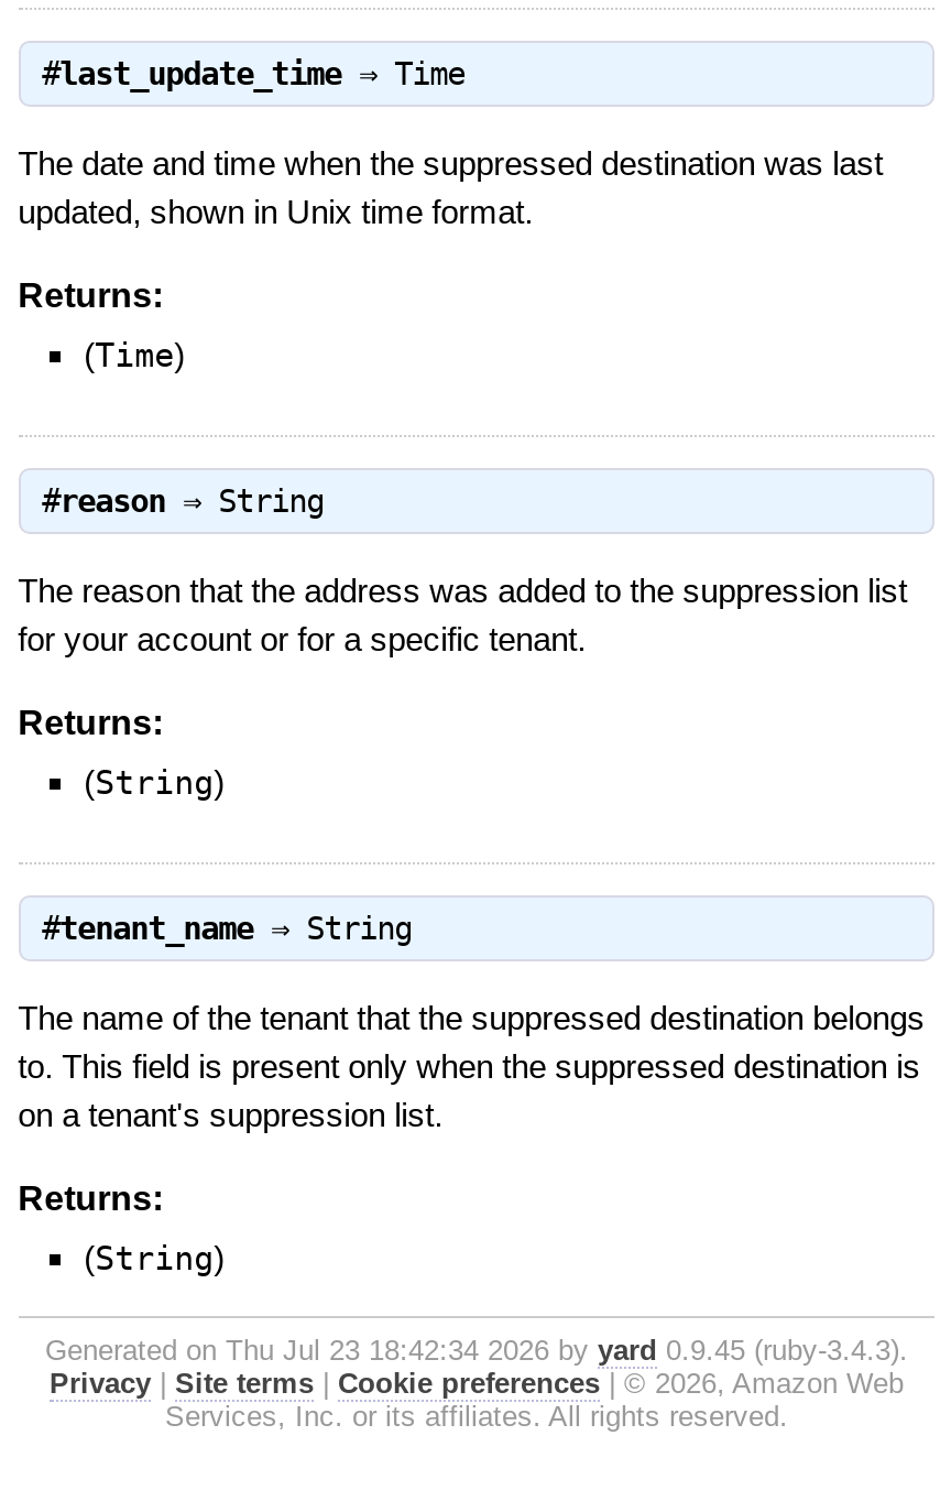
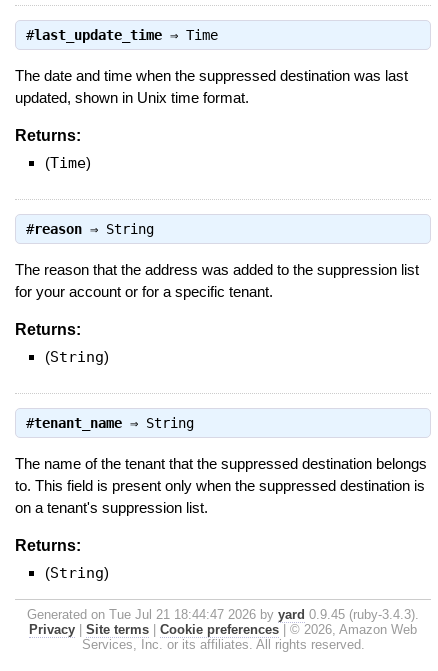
[45,1333,908,1366] Generated on Thu Jul 23 18:42:34 2026 by yard 0.9.45 (ruby-3.4.3). -> [27,607,419,622] Generated on Tue Jul 21 18:44:47 2026 by yard 0.9.45 (ruby-3.4.3).

